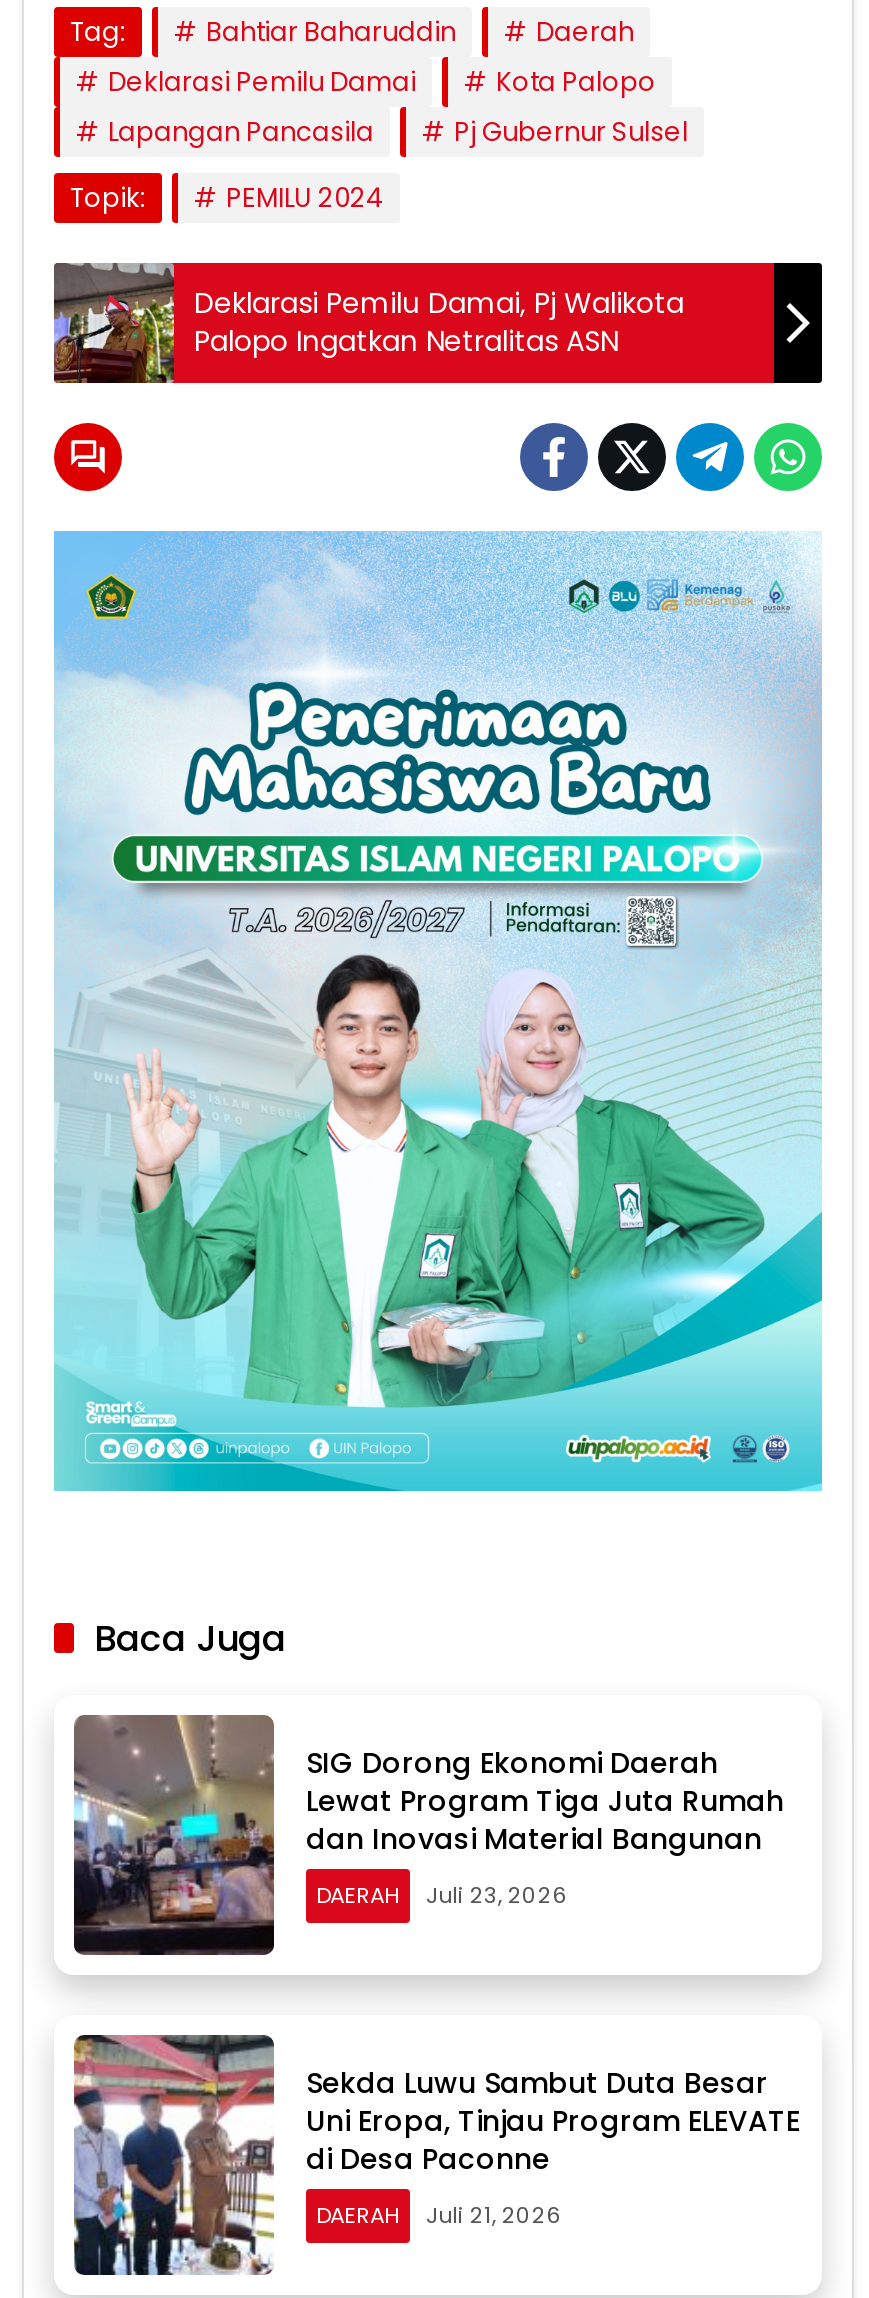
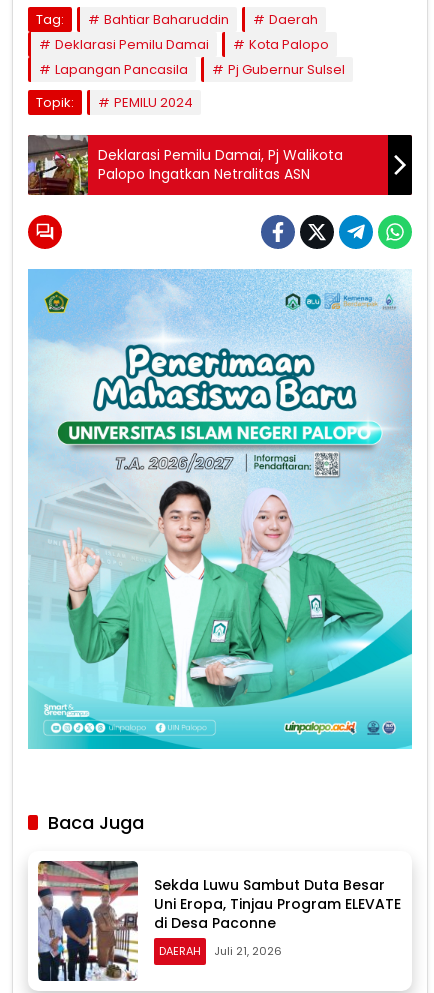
[72,1713,784,1957] [image] | SIG Dorong Ekonomi Daerah | Lewat Program Tiga Juta Rumah | dan Inovasi Material Bangunan | DAERAH | Juli 23, 2026 -> none

